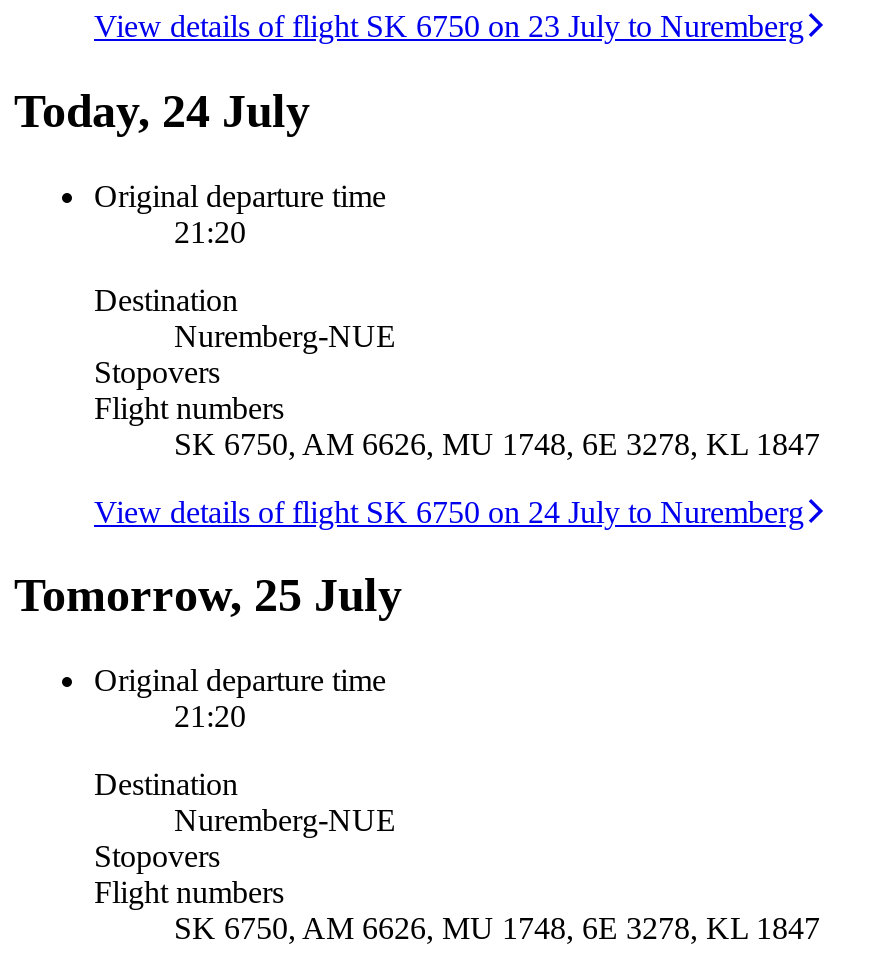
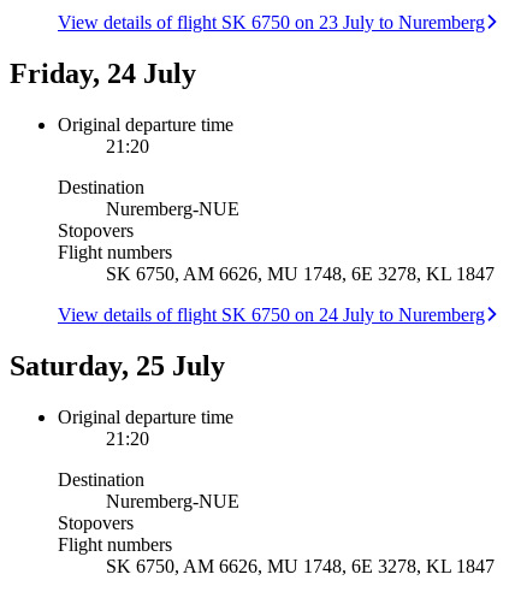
[14,84,310,136] Today, 24 July -> [10,58,196,89] Friday, 24 July
[14,570,402,622] Tomorrow, 25 July -> [10,350,225,382] Saturday, 25 July

